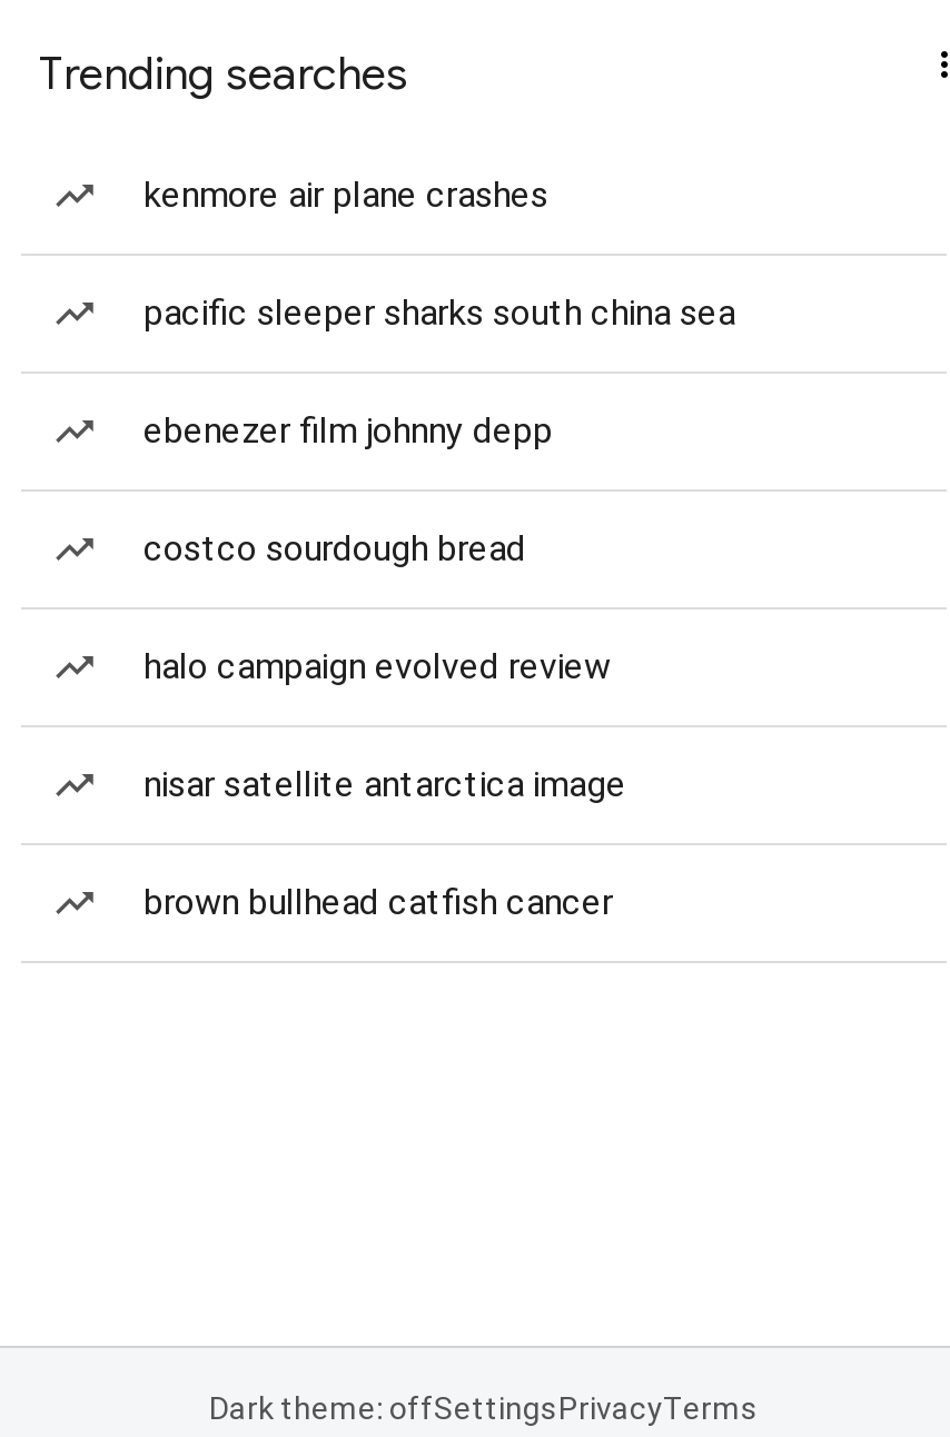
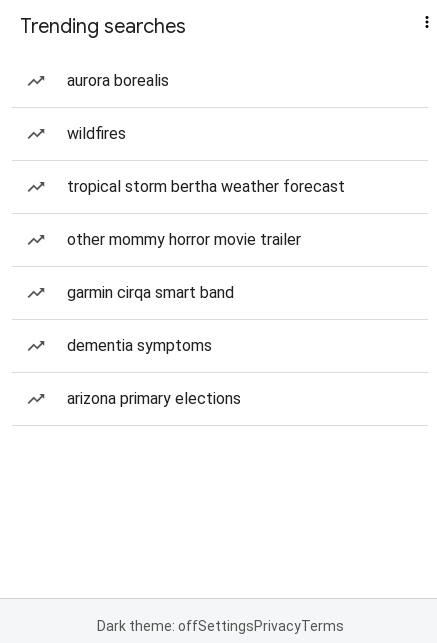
[144,174,548,216] kenmore air plane crashes -> [67,71,169,90] aurora borealis
[144,291,735,334] pacific sleeper sharks south china sea -> [67,124,126,143] wildfires
[144,409,553,452] ebenezer film johnny depp -> [67,177,345,196] tropical storm bertha weather forecast
[144,527,526,569] costco sourdough bread -> [67,230,301,249] other mommy horror movie trailer
[144,645,611,687] halo campaign evolved review -> [67,283,234,302] garmin cirqa smart band
[144,763,626,805] nisar satellite antarctica image -> [67,336,212,355] dementia symptoms
[144,881,613,923] brown bullhead catfish cancer -> [67,389,241,408] arizona primary elections

